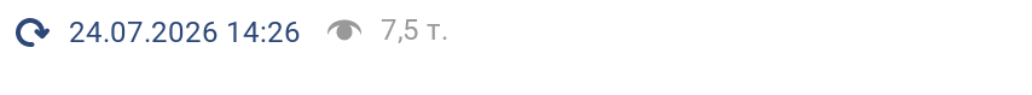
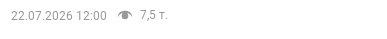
[69,15,301,49] 24.07.2026 14:26 -> [11,9,107,23] 22.07.2026 12:00

